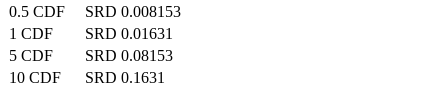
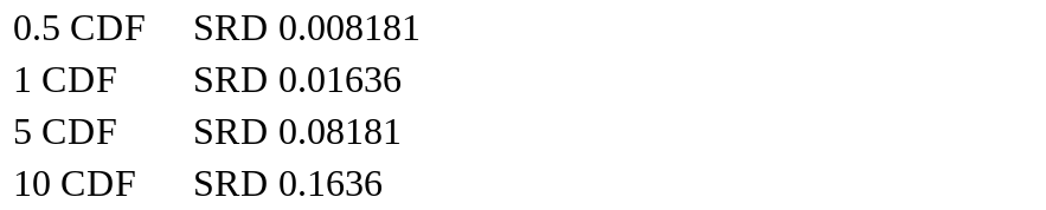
[9,3,181,20] 0.5 CDF SRD 0.008153 -> [13,8,421,48] 0.5 CDF SRD 0.008181
[9,25,173,42] 1 CDF SRD 0.01631 -> [13,59,402,100] 1 CDF SRD 0.01636
[9,47,173,64] 5 CDF SRD 0.08153 -> [13,111,402,151] 5 CDF SRD 0.08181
[9,69,165,86] 10 CDF SRD 0.1631 -> [13,163,383,203] 10 CDF SRD 0.1636

